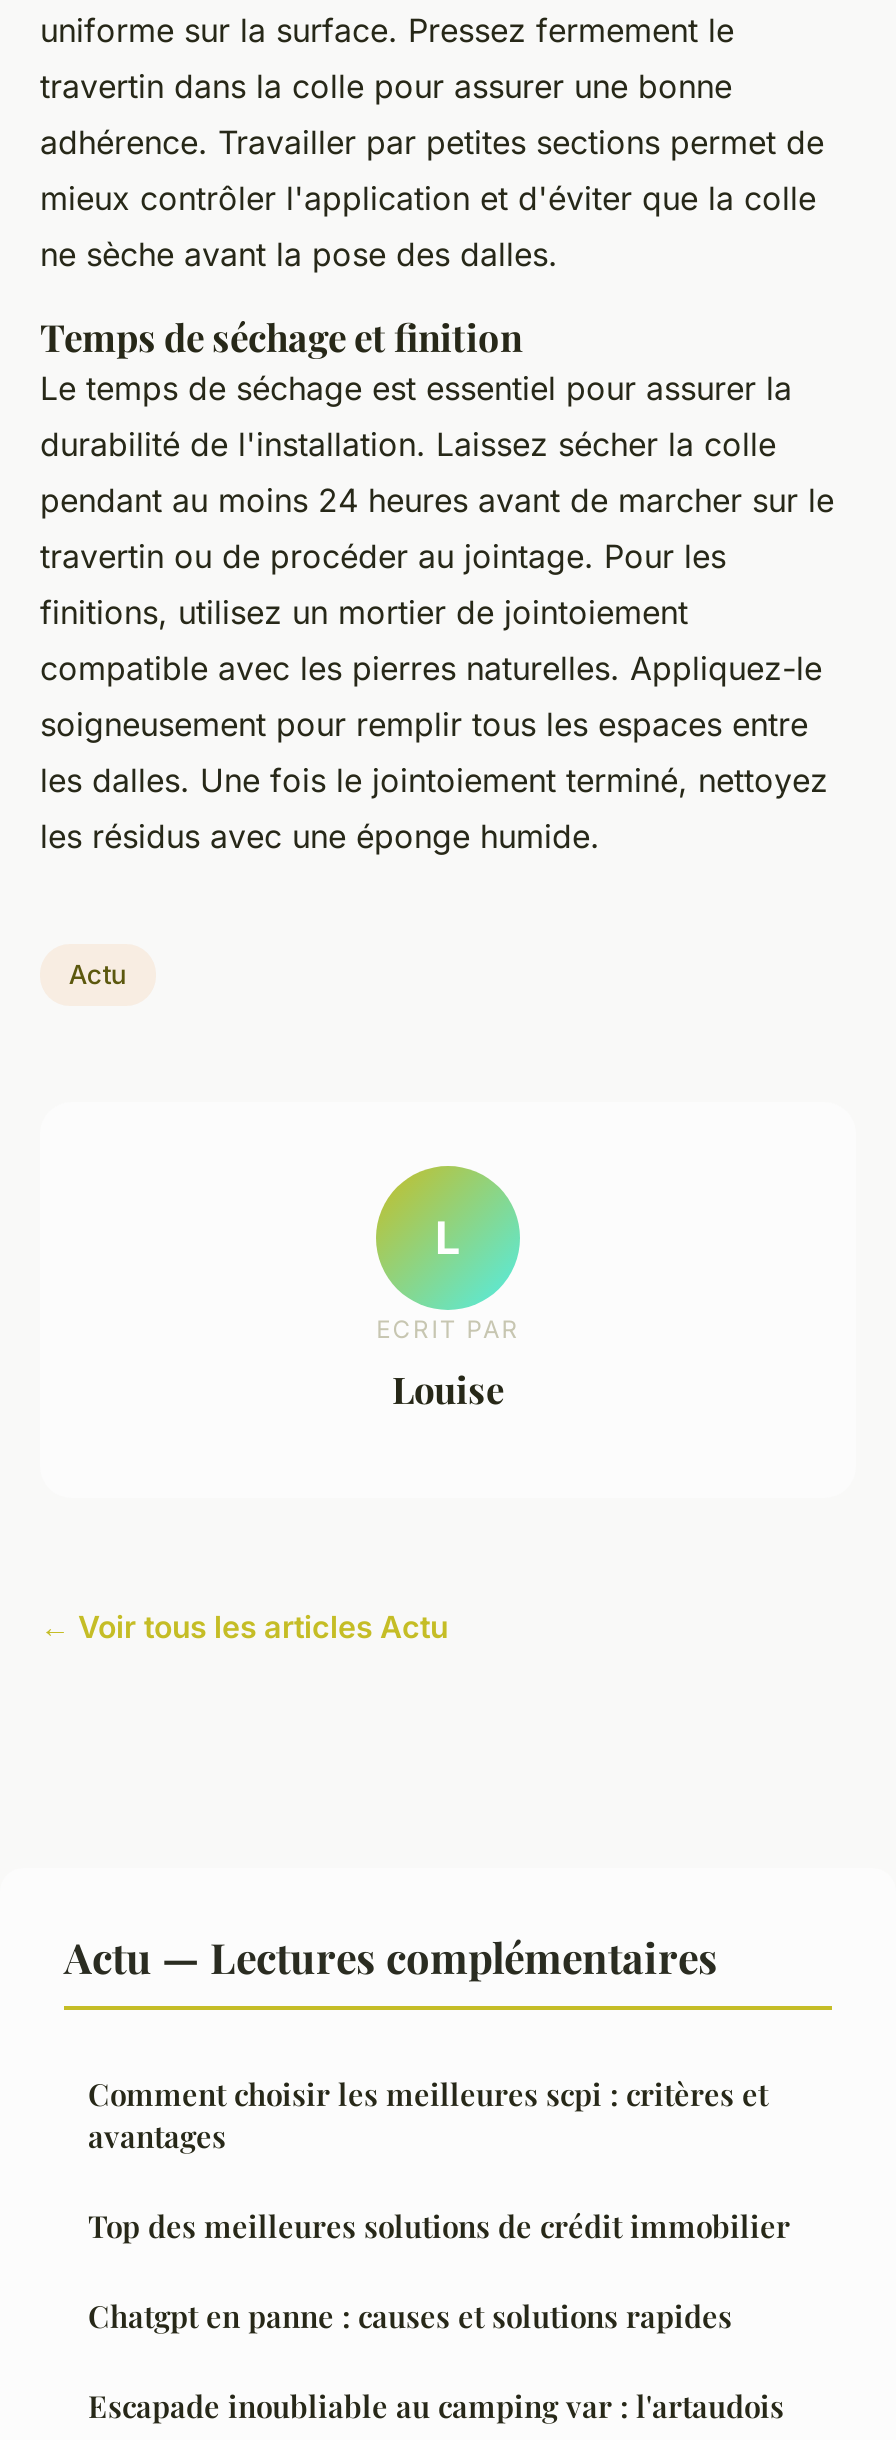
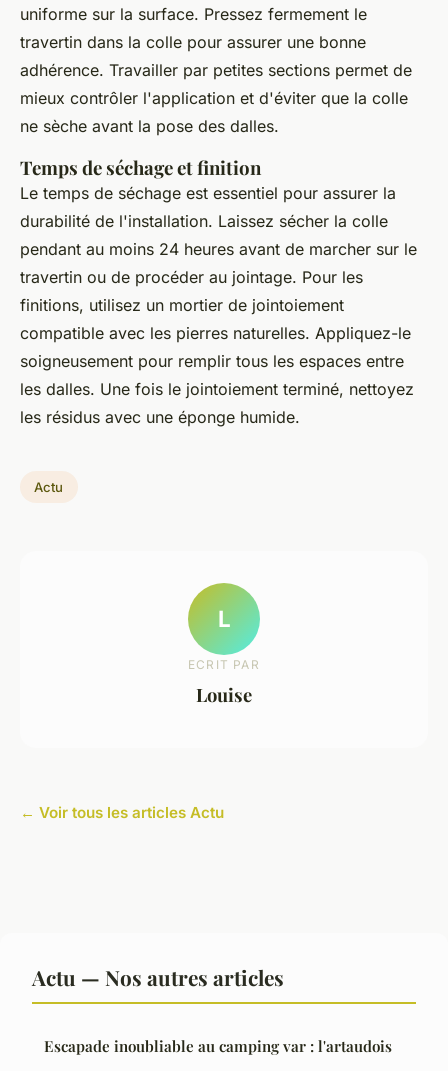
[64,1927,790,2335] Actu — Lectures complémentaires | Comment choisir les meilleures scpi : critères et | avantages | Top des meilleures solutions de crédit immobilier | Chatgpt en panne : causes et solutions rapides -> [32,963,284,991] Actu — Nos autres articles

